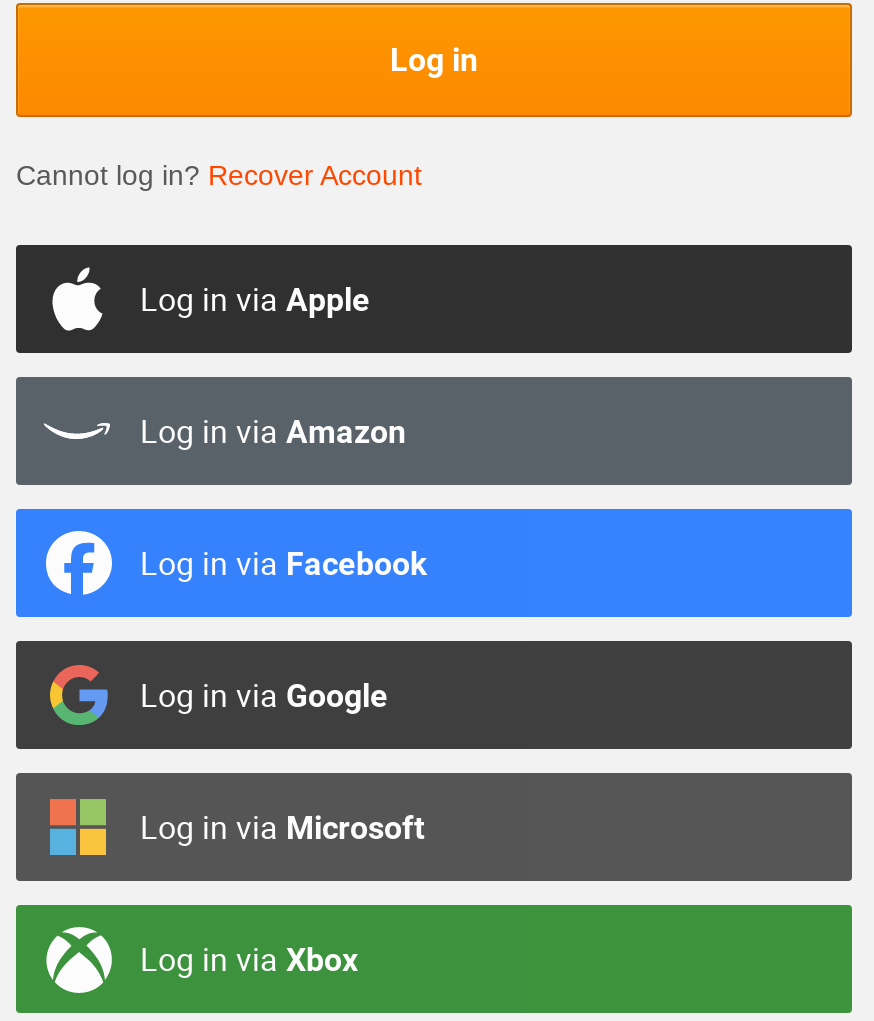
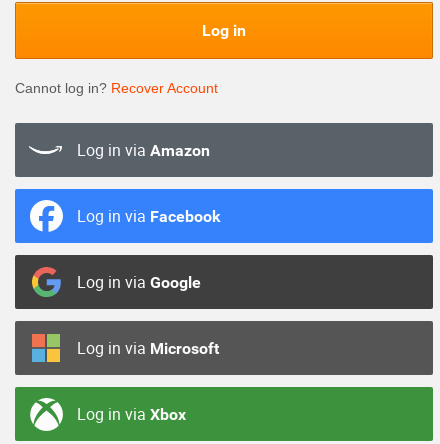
[140,276,370,320] Log in via Apple -> none

